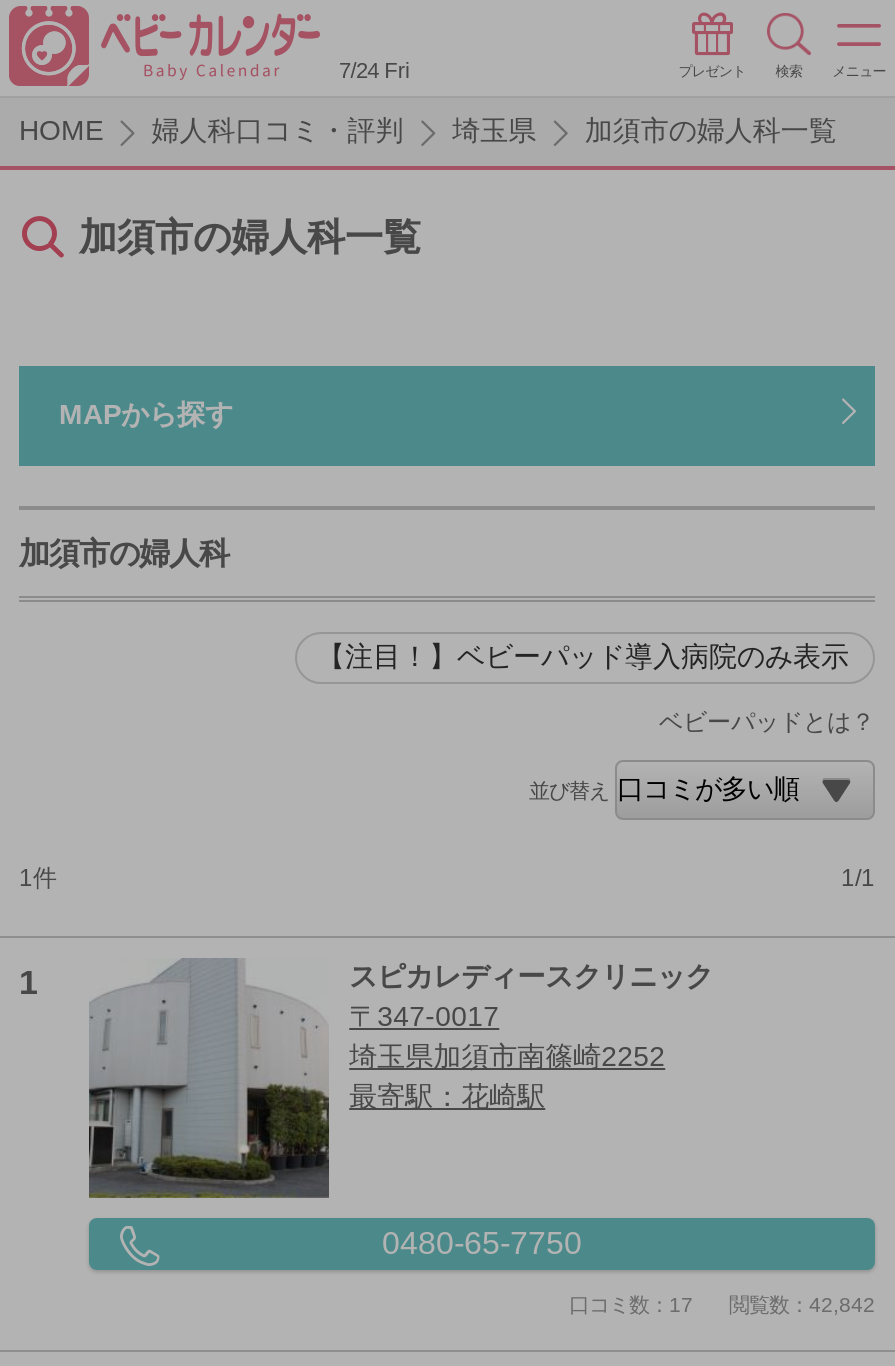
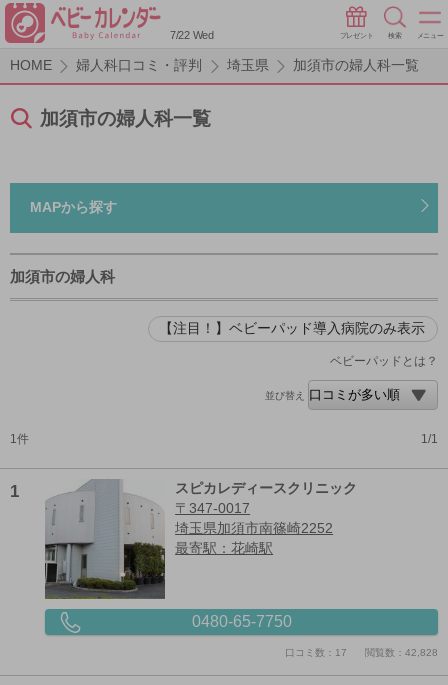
[339,58,409,82] 7/24 Fri -> [170,29,214,41] 7/22 Wed
[569,1294,875,1316] 口コミ数：17 閲覧数：42,842 -> [285,647,438,658] 口コミ数：17 閲覧数：42,828

